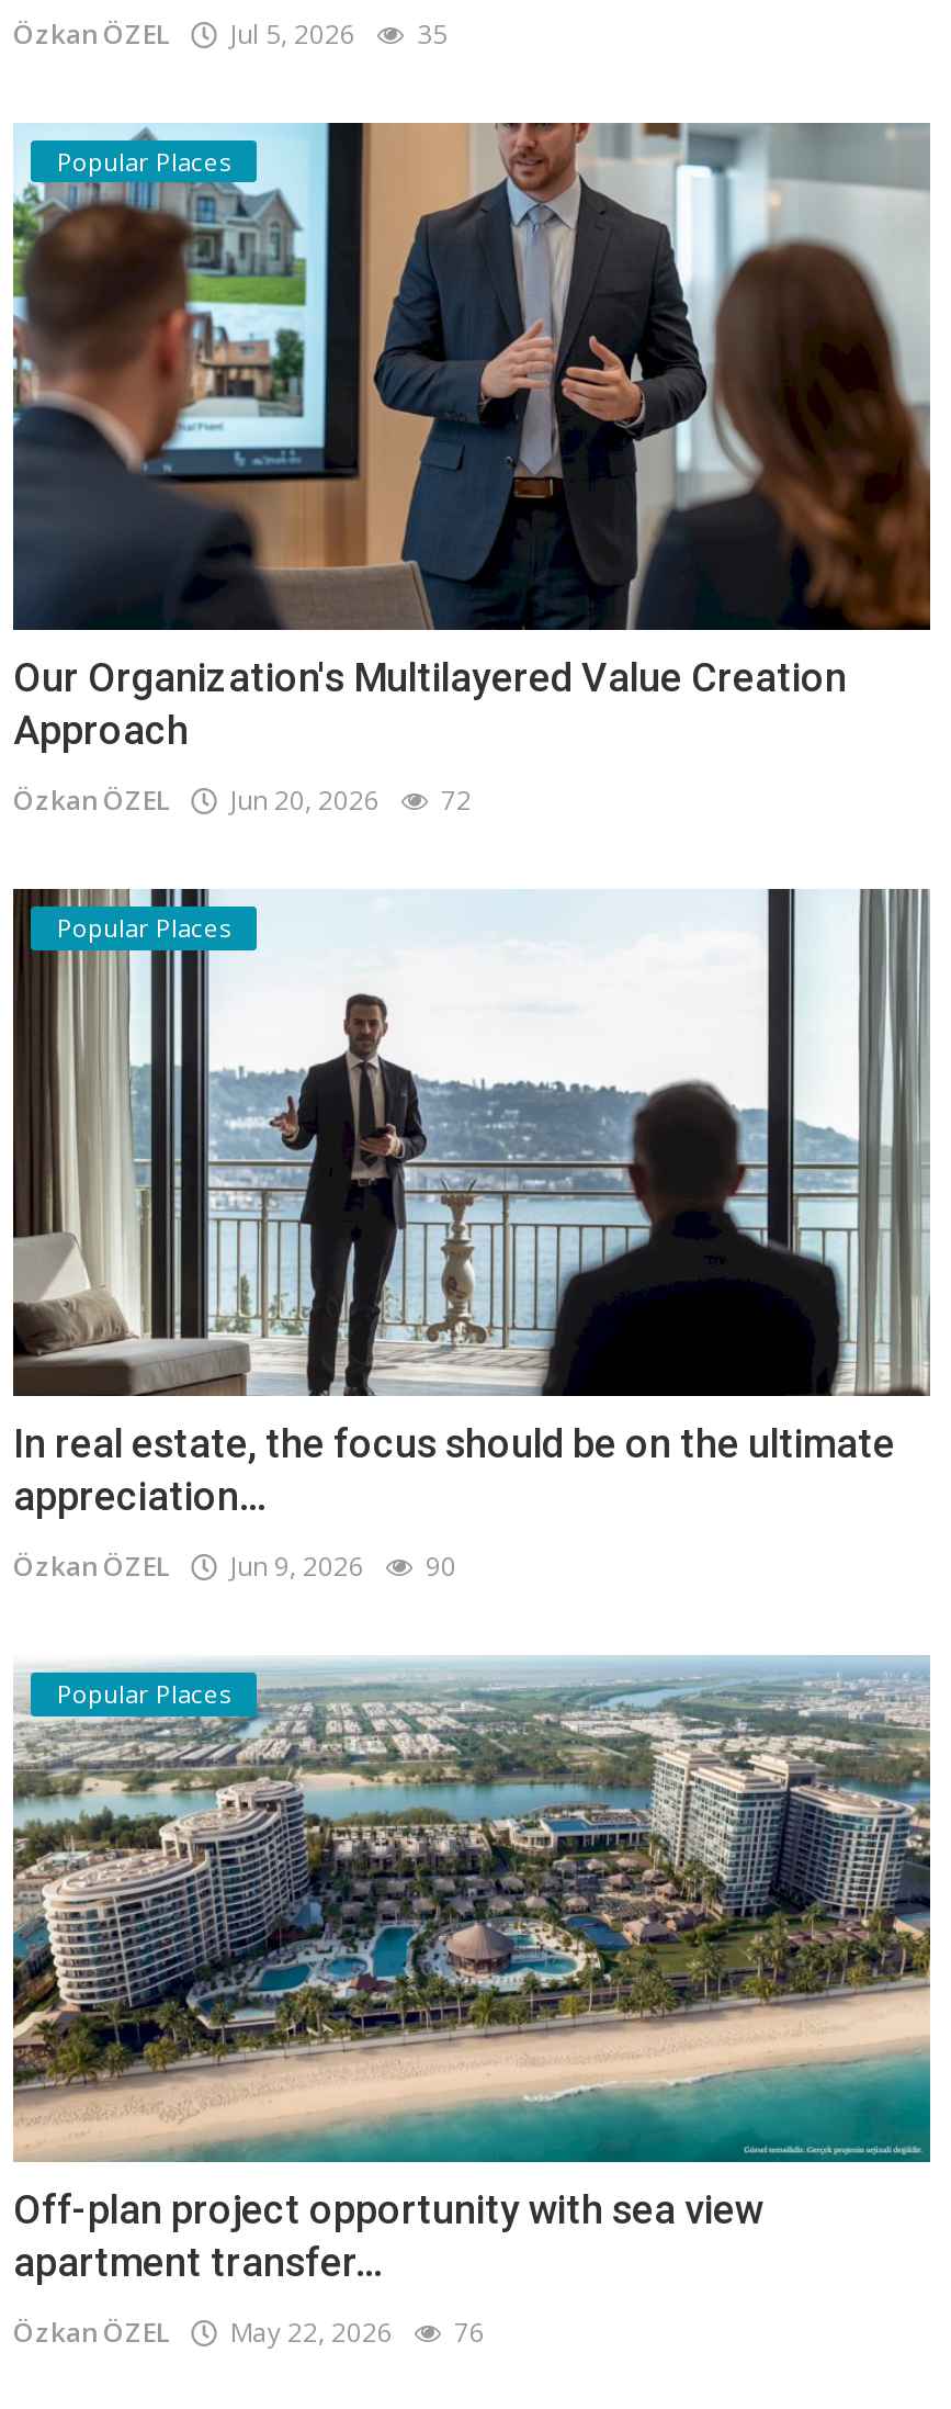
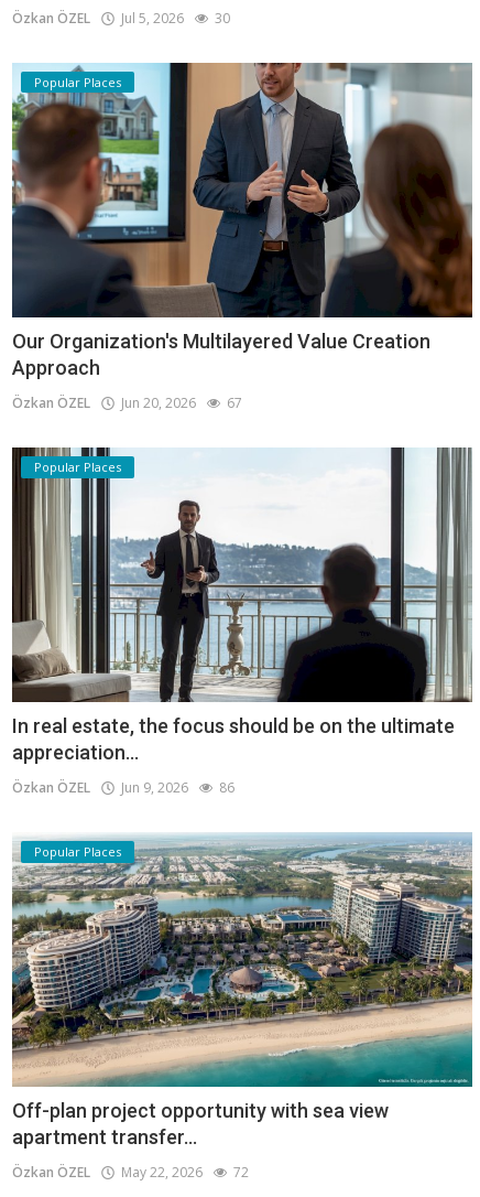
[13,14,448,52] Özkan ÖZEL Jul 5, 2026 35 -> [12,8,230,27] Özkan ÖZEL Jul 5, 2026 30
[13,781,472,818] Özkan ÖZEL Jun 20, 2026 72 -> [12,393,242,412] Özkan ÖZEL Jun 20, 2026 67
[13,1548,456,1585] Özkan ÖZEL Jun 9, 2026 90 -> [12,778,234,797] Özkan ÖZEL Jun 9, 2026 86
[13,2314,485,2352] Özkan ÖZEL May 22, 2026 76 -> [12,1163,249,1182] Özkan ÖZEL May 22, 2026 72

